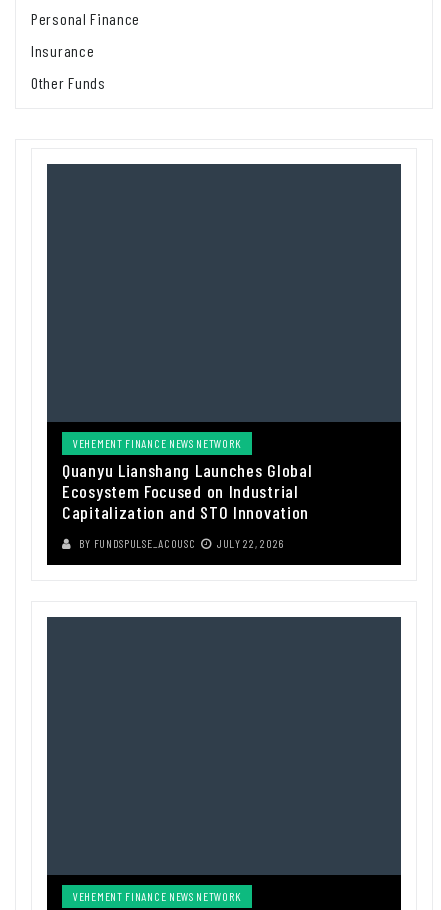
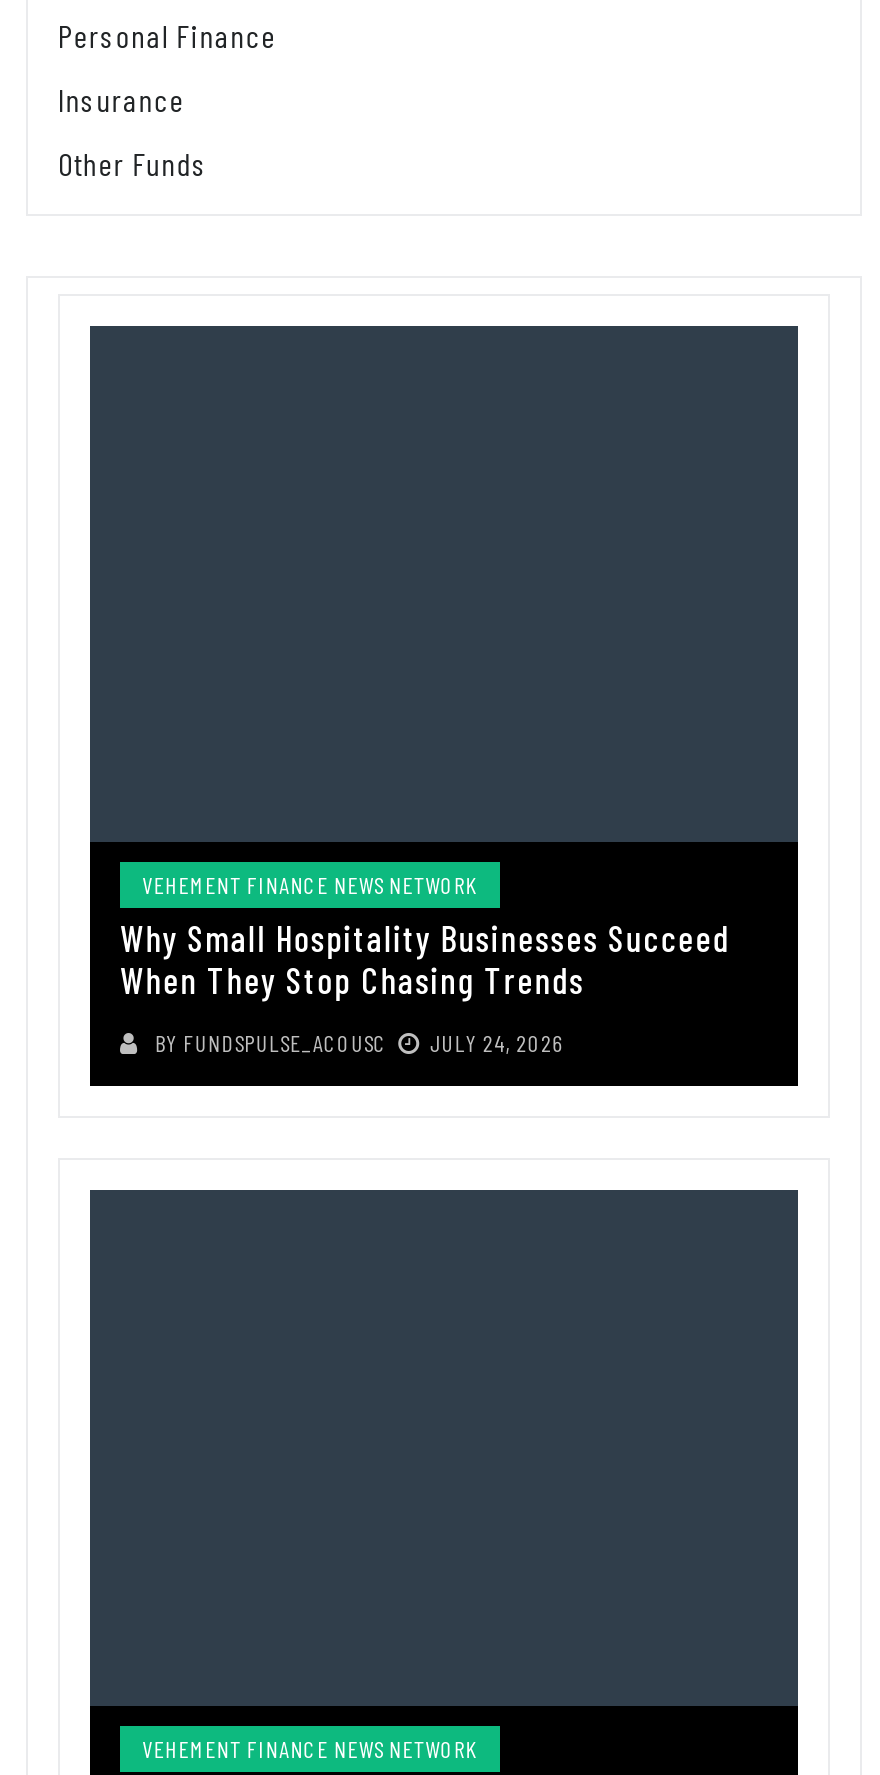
[62,459,312,523] Quanyu Lianshang Launches Global | Ecosystem Focused on Industrial | Capitalization and STO Innovation -> [120,916,730,1002] Why Small Hospitality Businesses Succeed | When They Stop Chasing Trends
[77,536,284,550] BY FUNDSPULSE_ACOUSC JULY 22, 2026 -> [149,1028,564,1056] BY FUNDSPULSE_ACOUSC JULY 24, 2026

